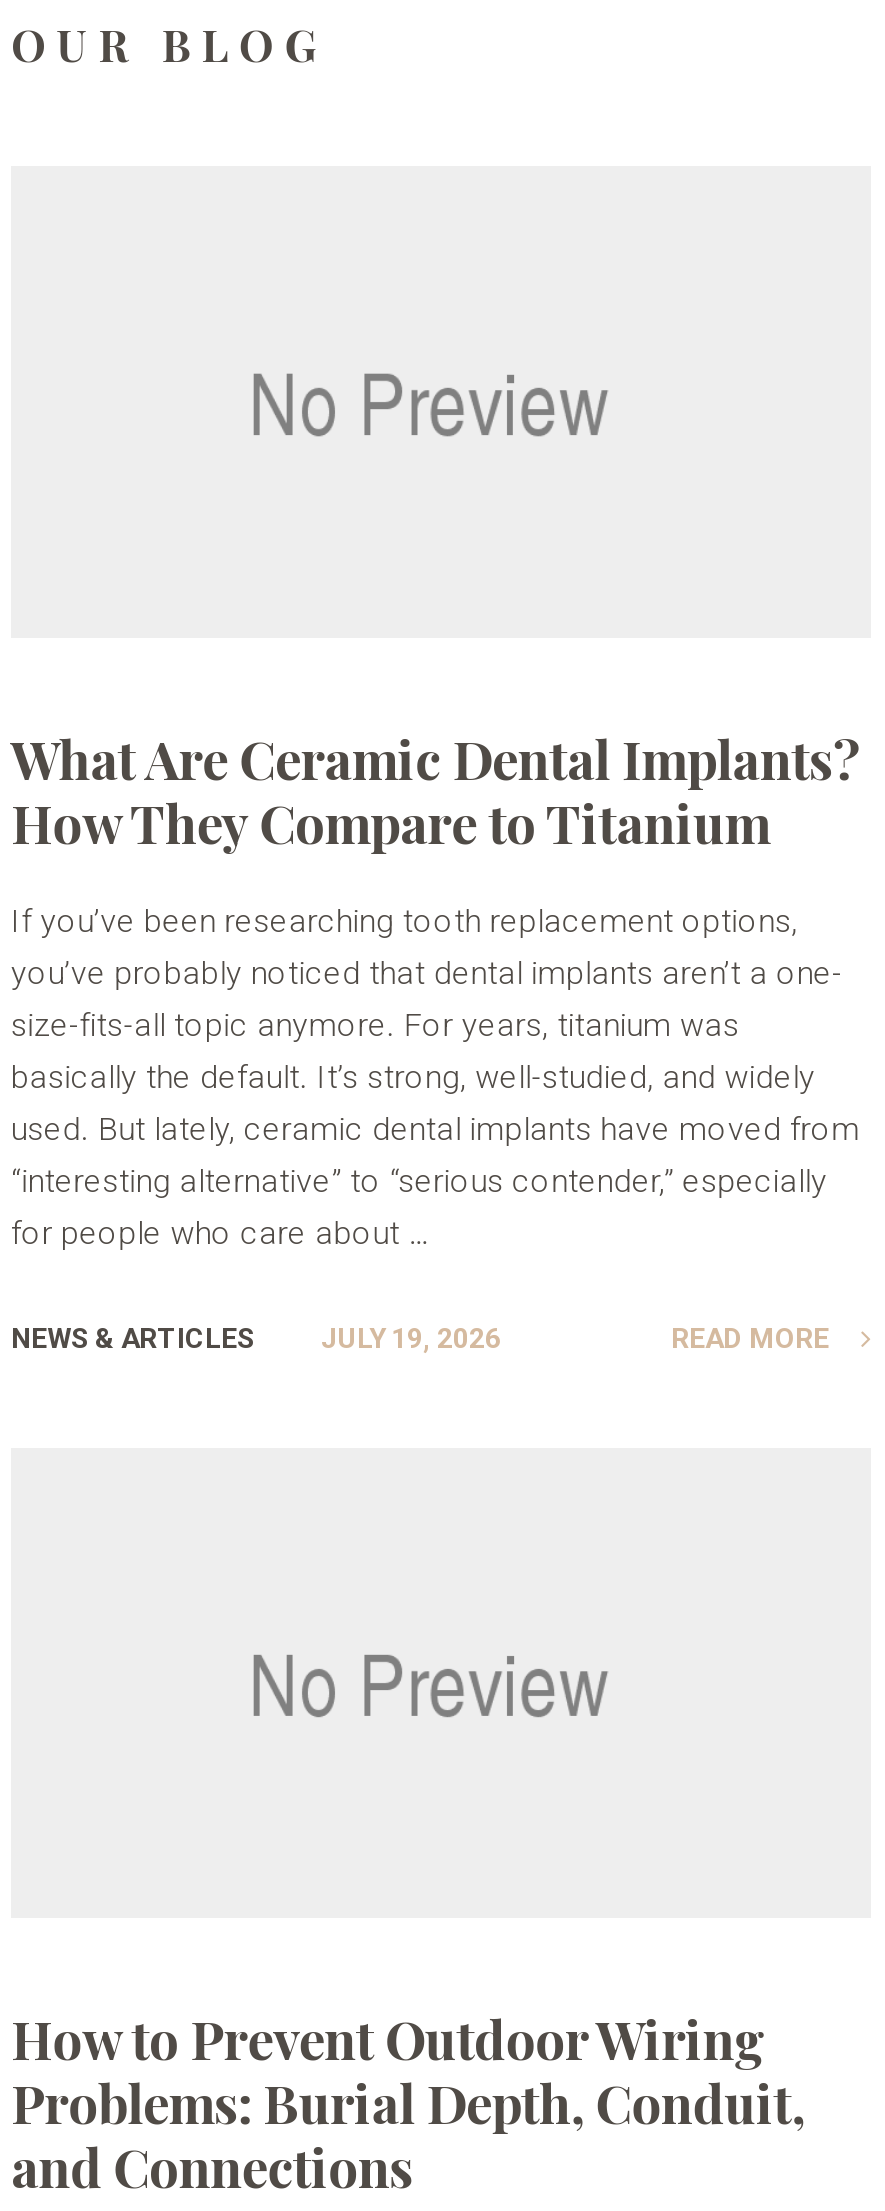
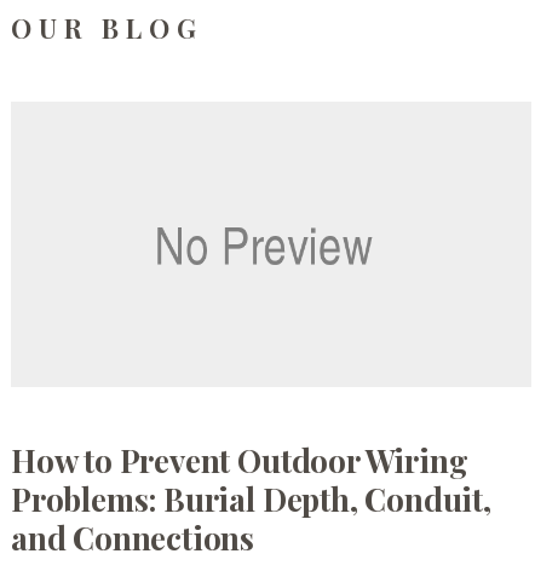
[11,723,860,1353] What Are Ceramic Dental Implants? | How They Compare to Titanium | If you’ve been researching tooth replacement options, | you’ve probably noticed that dental implants aren’t a one- | size-fits-all topic anymore. For years, titanium was | basically the default. It’s strong, well-studied, and widely | used. But lately, ceramic dental implants have moved from | “interesting alternative” to “serious contender,” especially | for people who care about … | NEWS & ARTICLES | JULY 19, 2026 | READ MORE -> none

